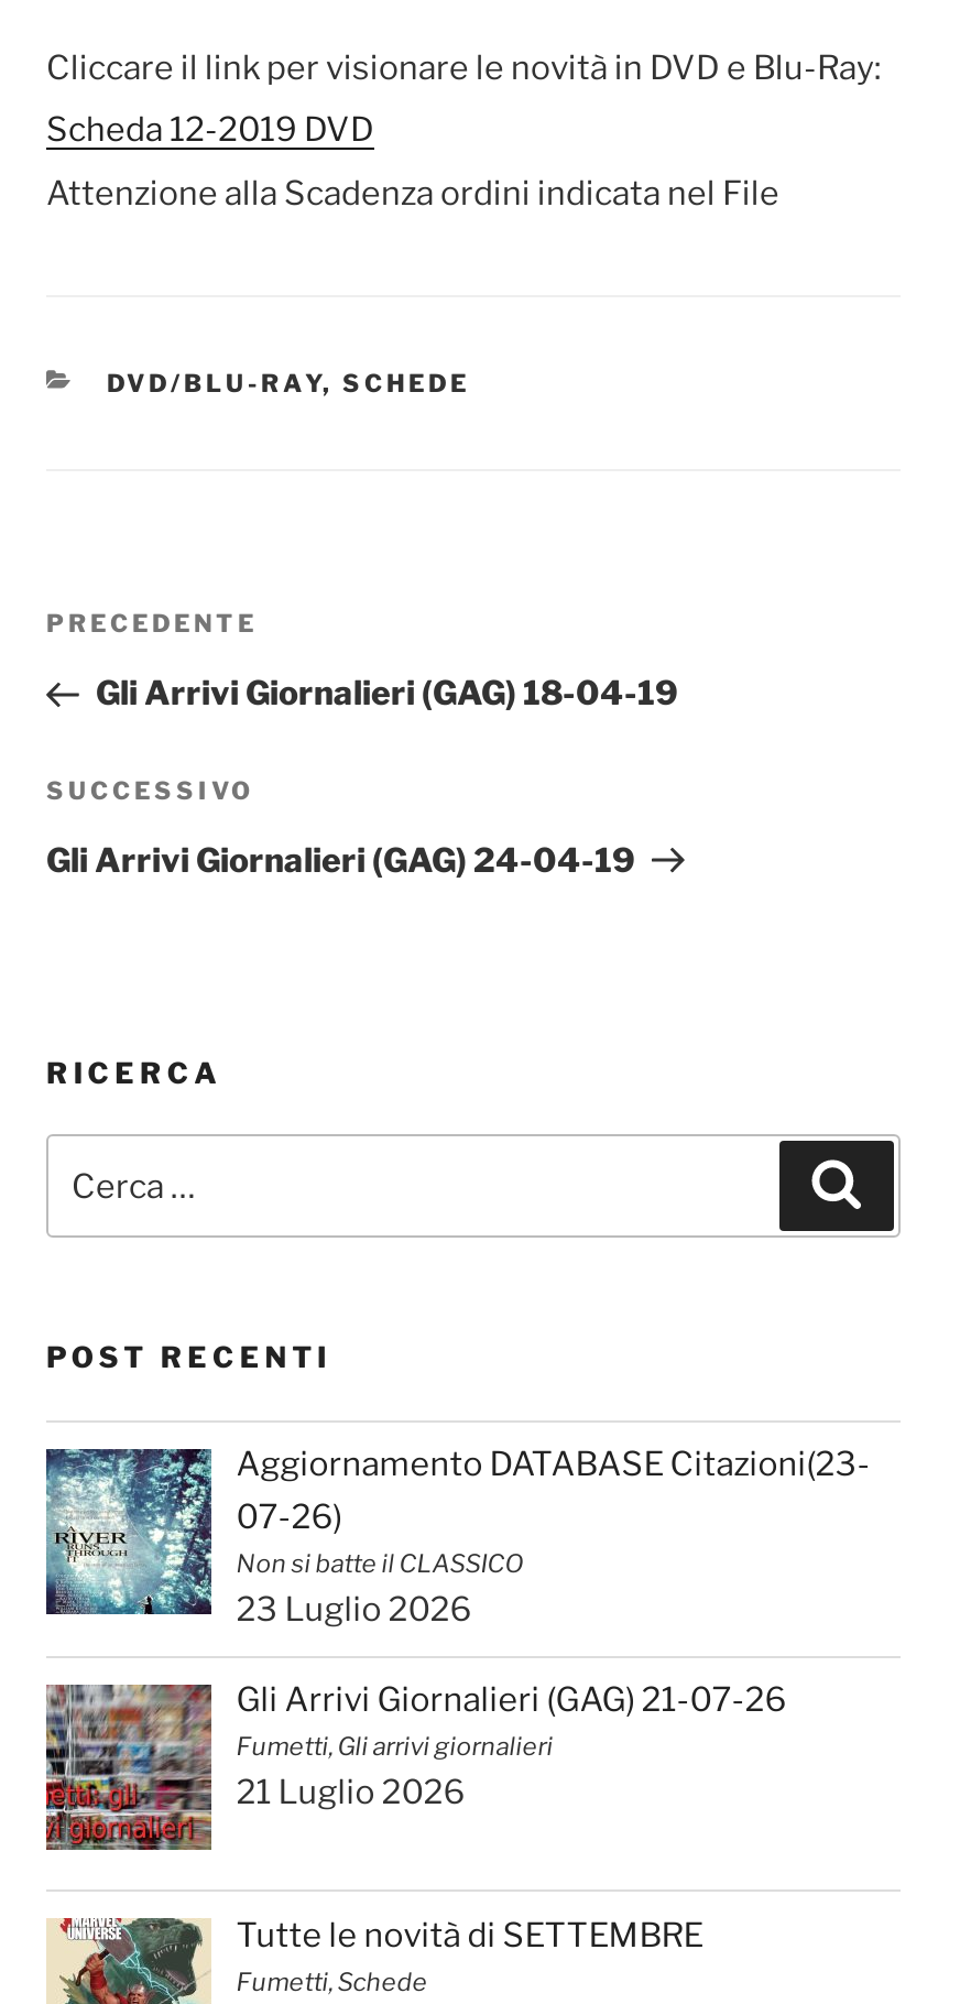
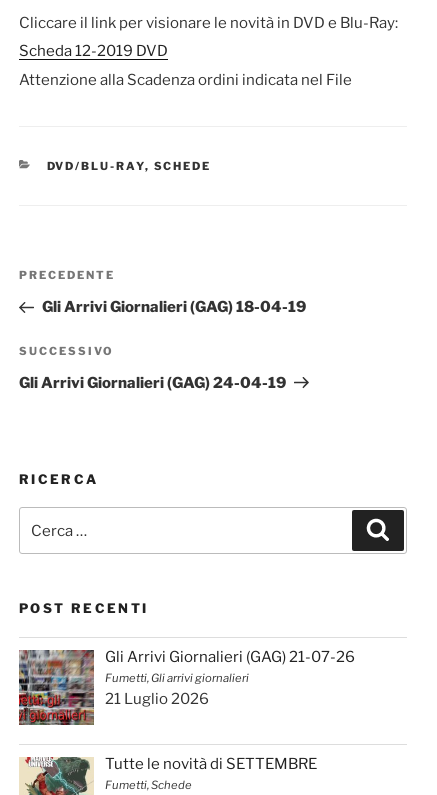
[44,1446,870,1631] [image] | Aggiornamento DATABASE Citazioni(23- | 07-26) | Non si batte il CLASSICO | 23 Luglio 2026 -> none

